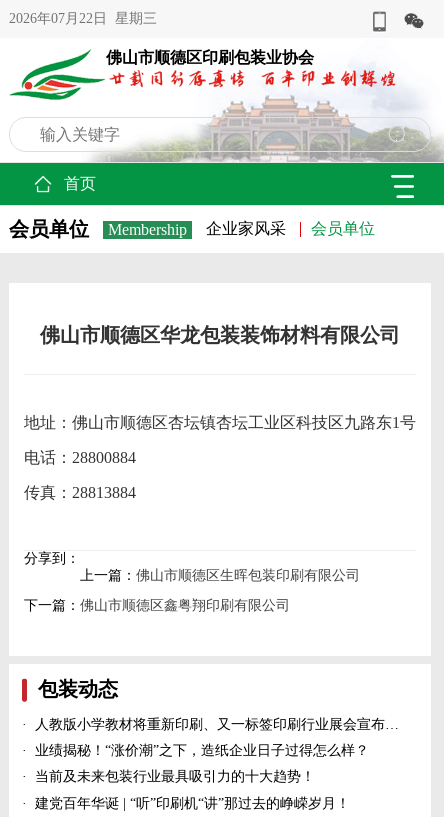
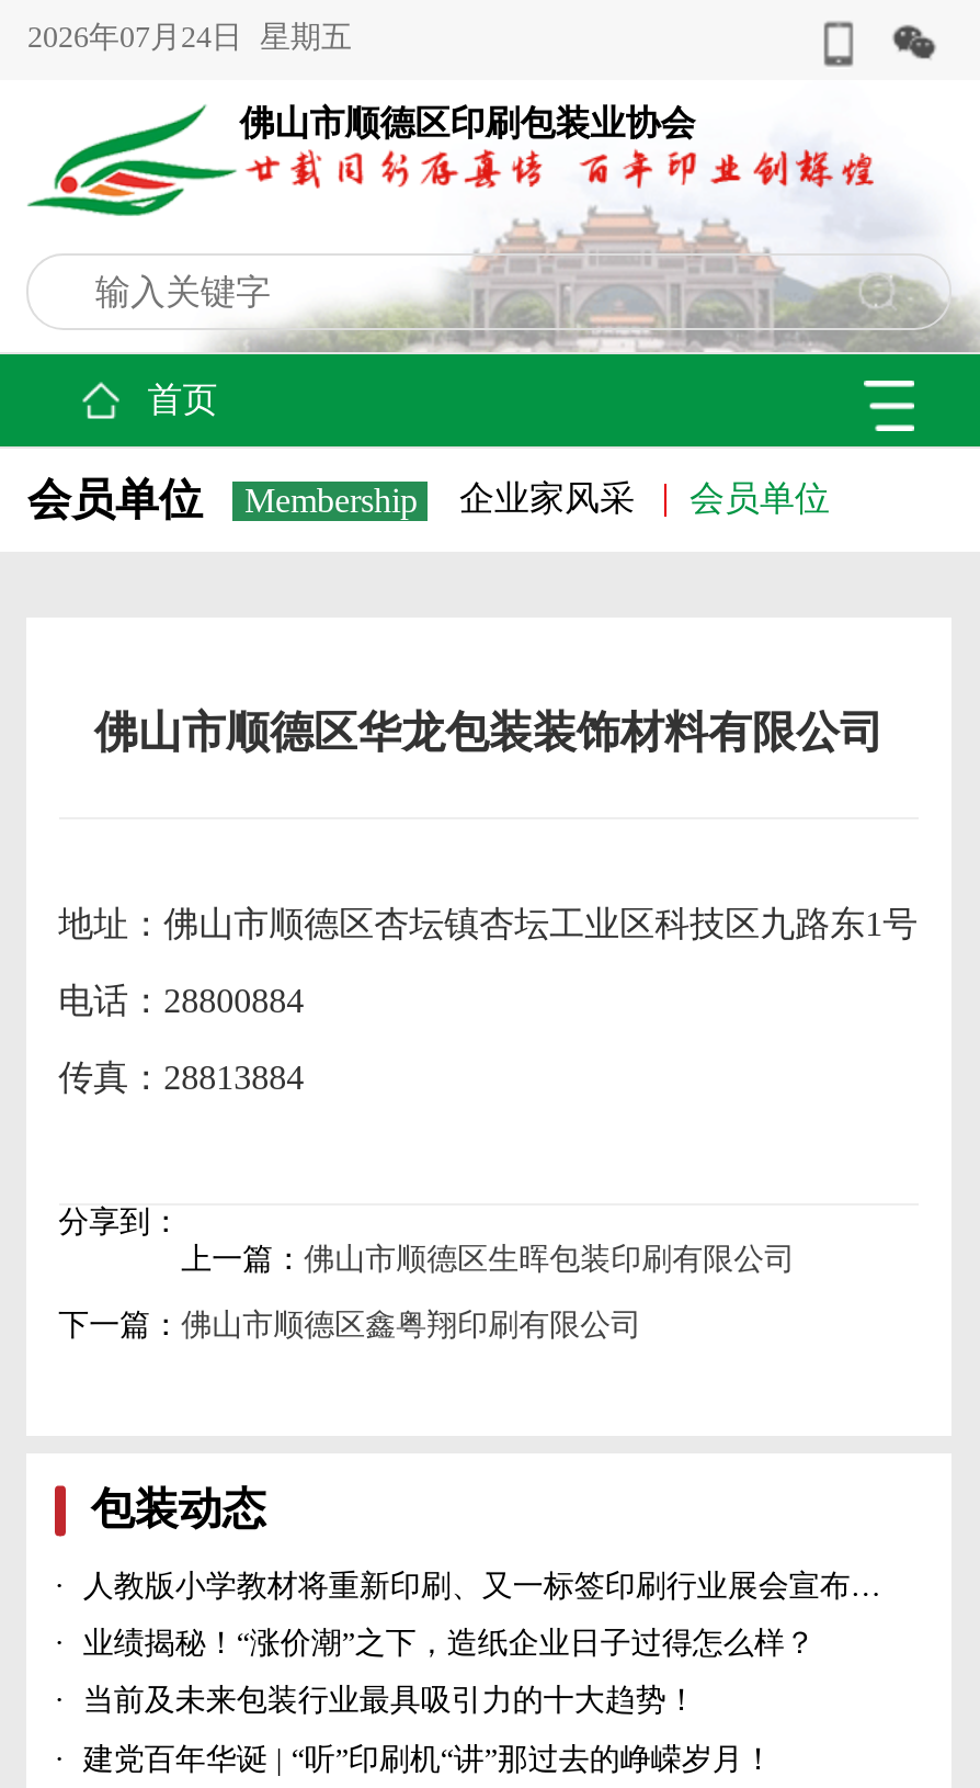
[9,11,157,26] 2026年07月22日 星期三 -> [27,21,352,54] 2026年07月24日 星期五

